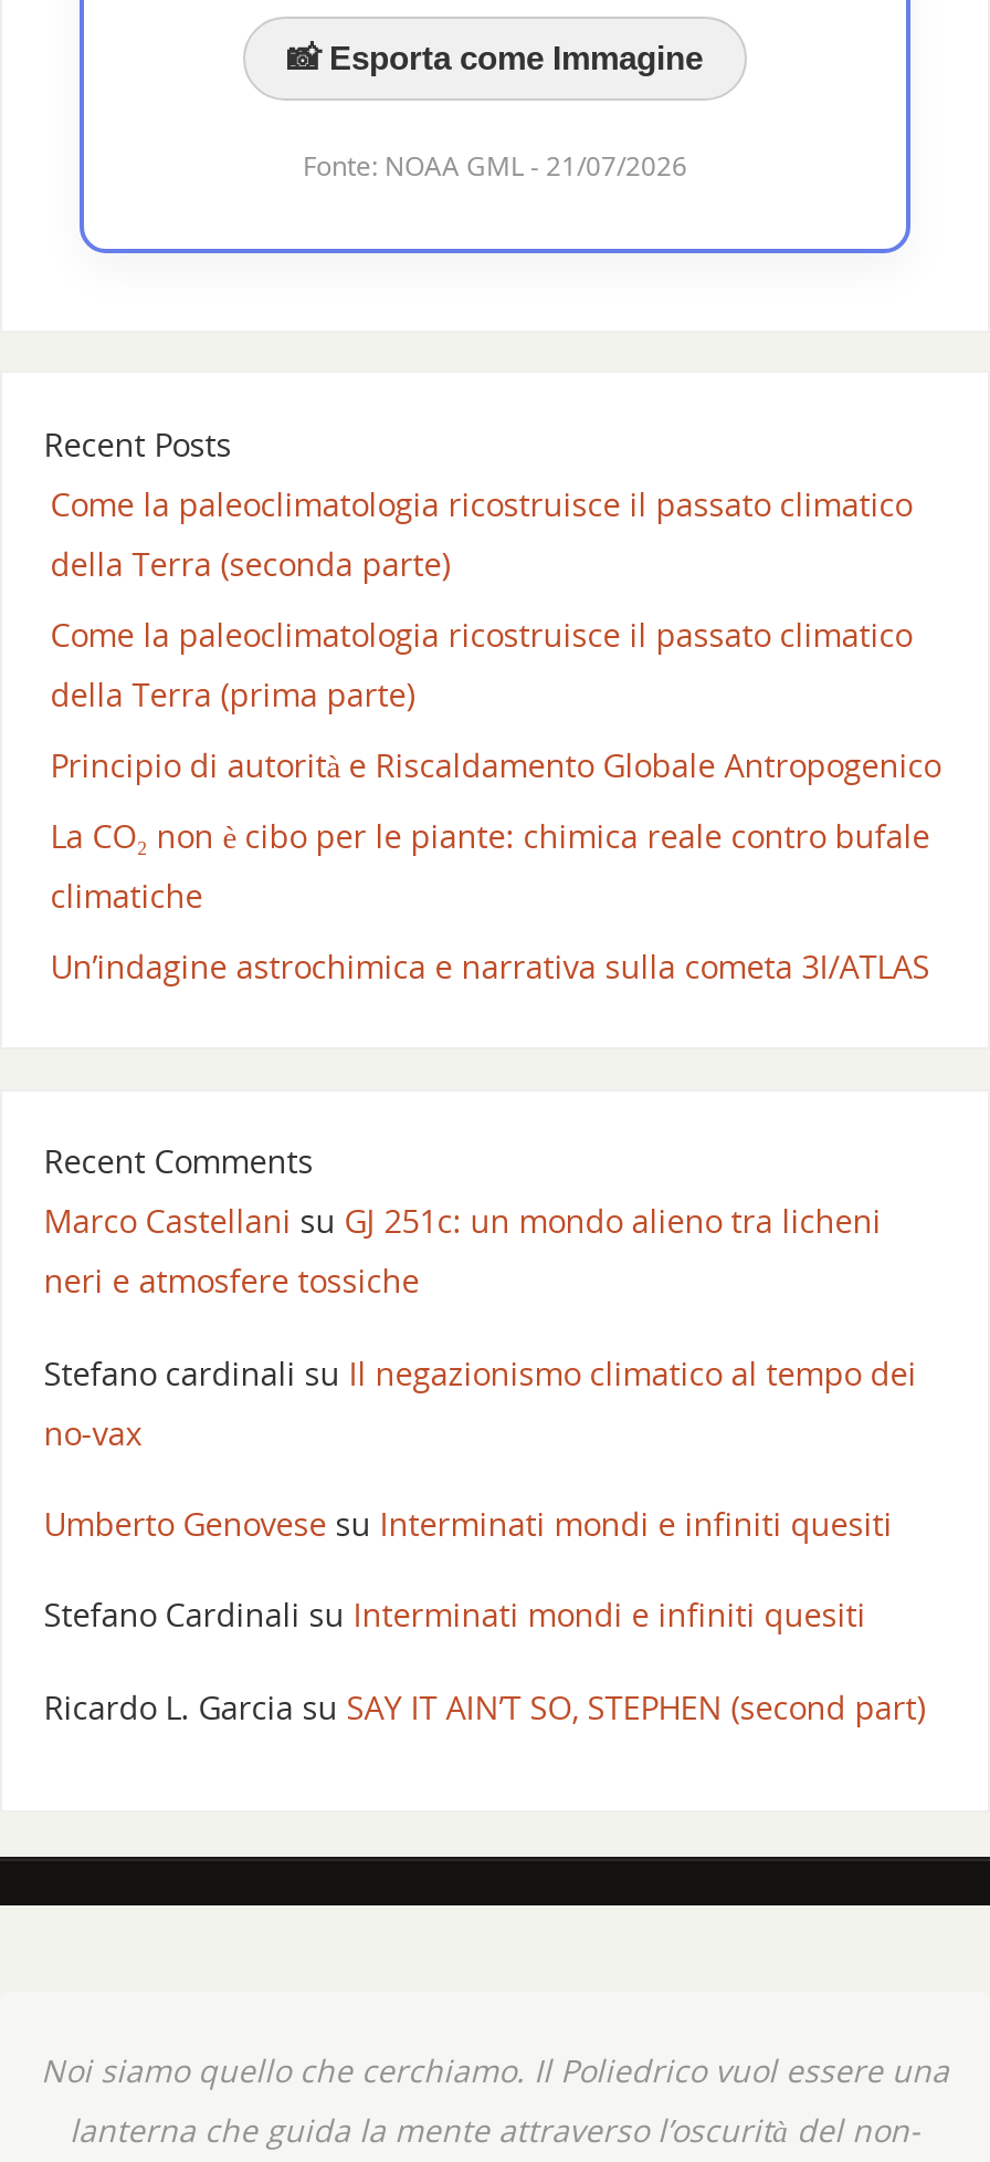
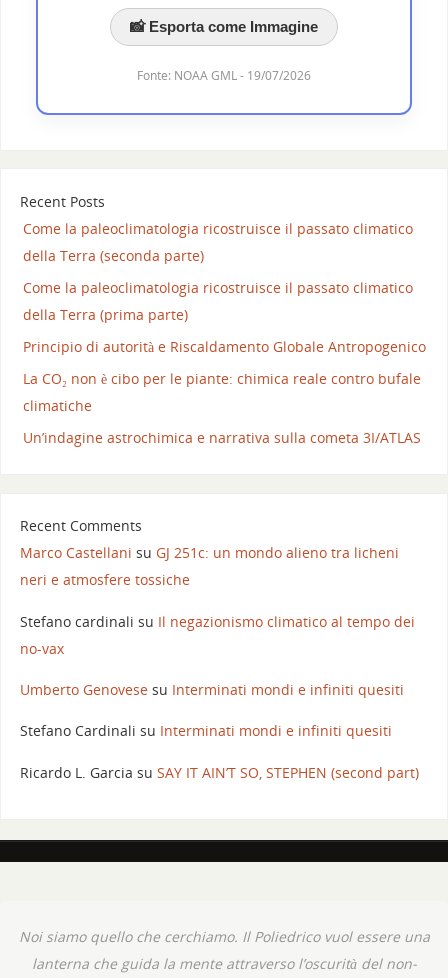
[303,147,687,184] Fonte: NOAA GML - 21/07/2026 -> [137,67,311,84] Fonte: NOAA GML - 19/07/2026

